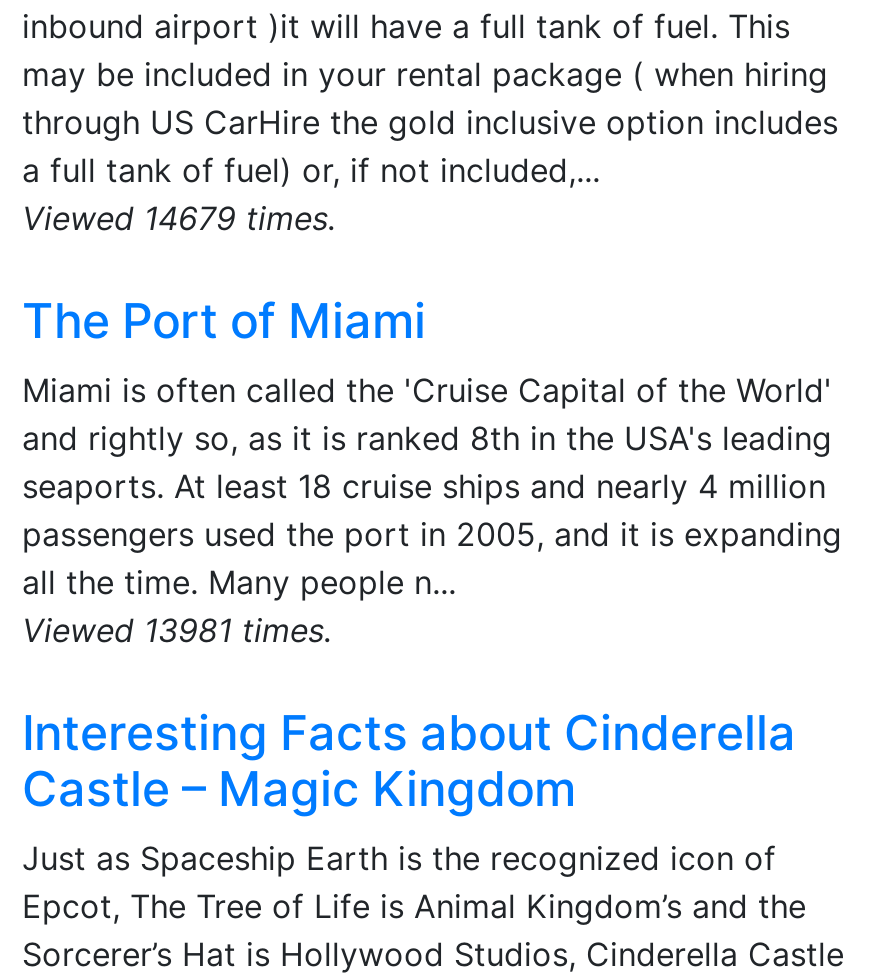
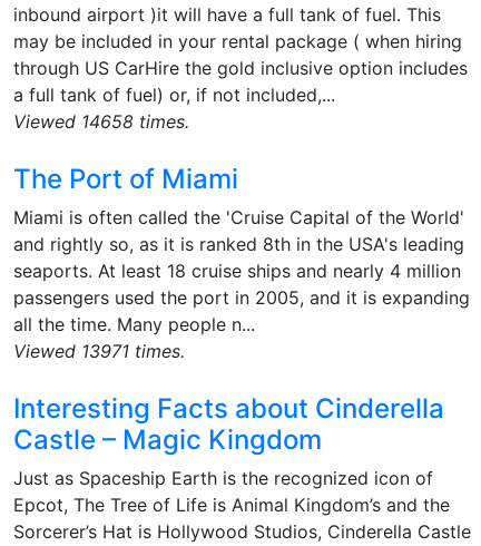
[22,198,336,238] Viewed 14679 times. -> [13,110,189,133] Viewed 14658 times.
[22,610,332,650] Viewed 13981 times. -> [13,340,185,362] Viewed 13971 times.

